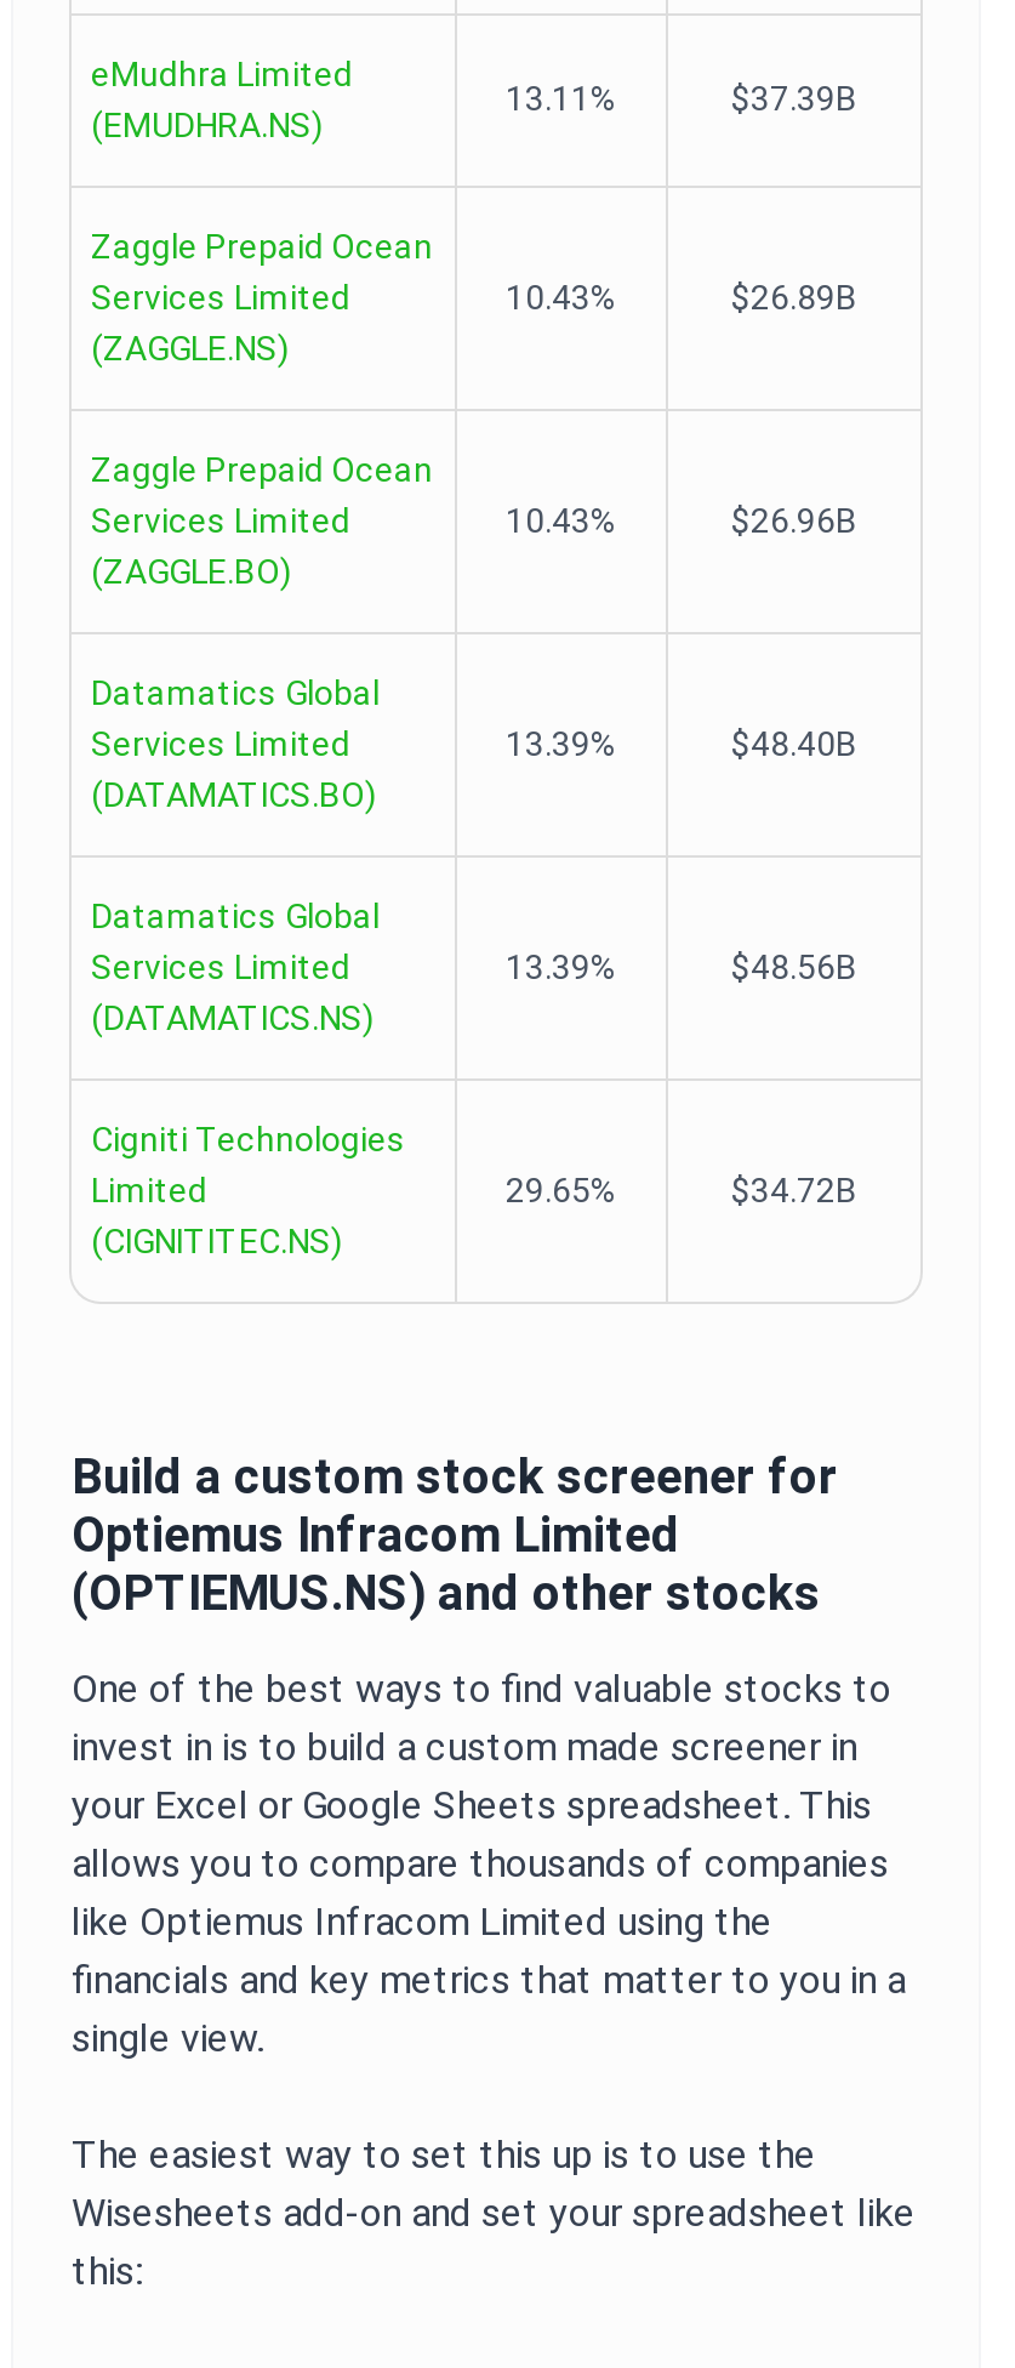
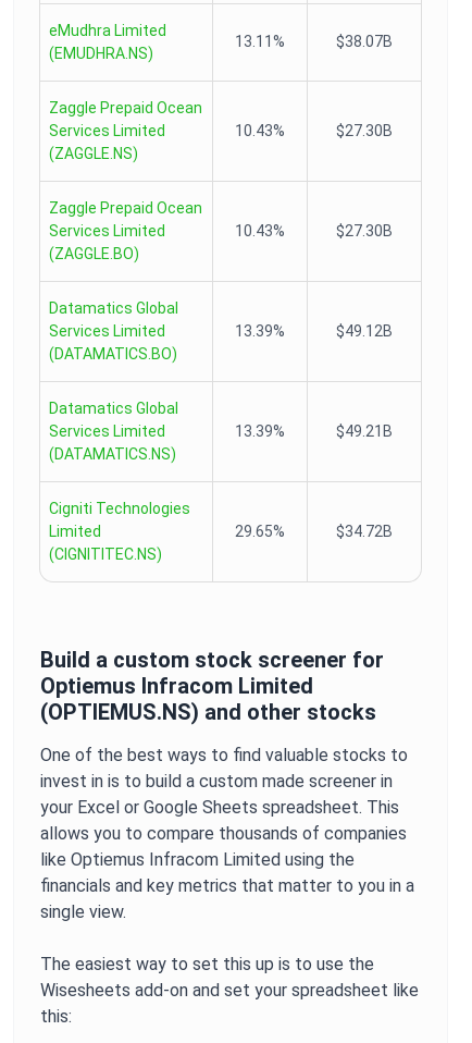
[731,79,857,118] $37.39B -> [336,33,393,50] $38.07B
[731,278,857,317] $26.89B -> [336,122,393,139] $27.30B
[731,501,857,540] $26.96B -> [336,222,393,240] $27.30B
[731,724,857,763] $48.40B -> [336,322,393,340] $49.12B
[731,947,857,986] $48.56B -> [336,422,393,440] $49.21B

